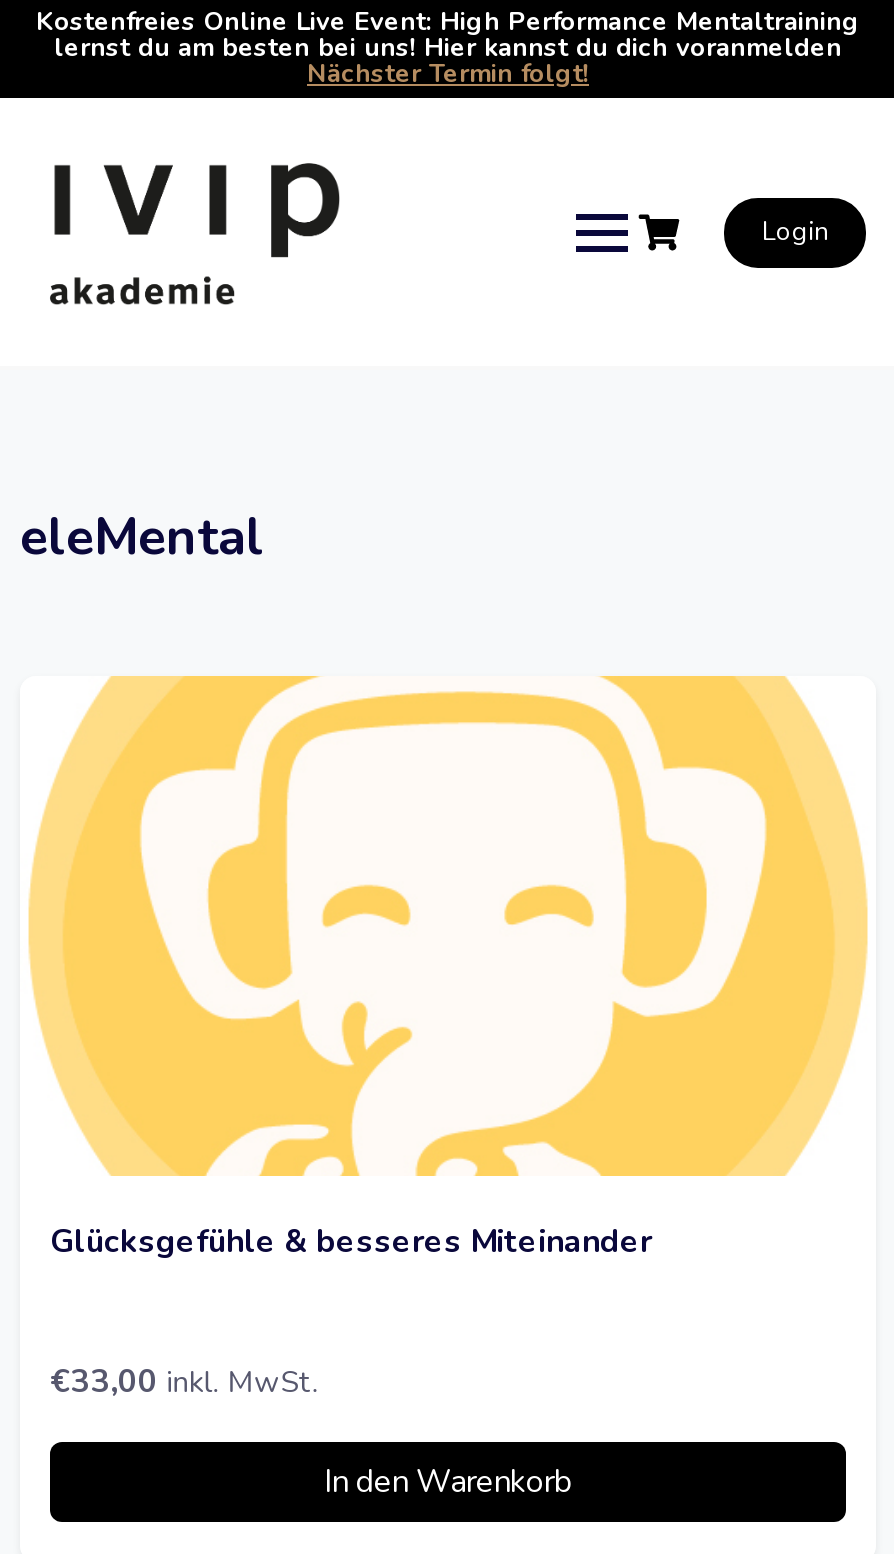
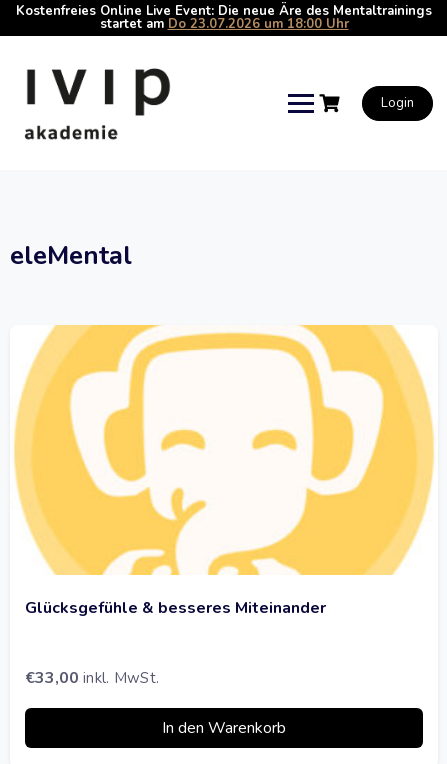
[36,4,860,92] Kostenfreies Online Live Event: High Performance Mentaltraining | lernst du am besten bei uns! Hier kannst du dich voranmelden | Nächster Termin folgt! -> [16,2,432,33] Kostenfreies Online Live Event: Die neue Äre des Mentaltrainings | startet amDo 23.07.2026 um 18:00 Uhr

